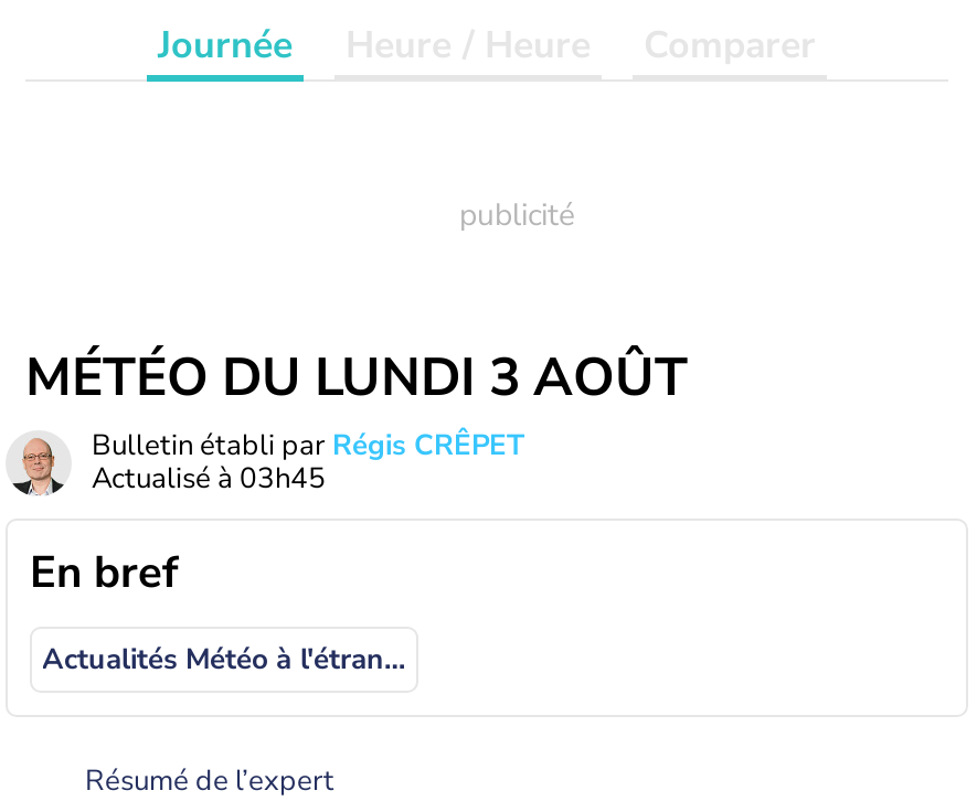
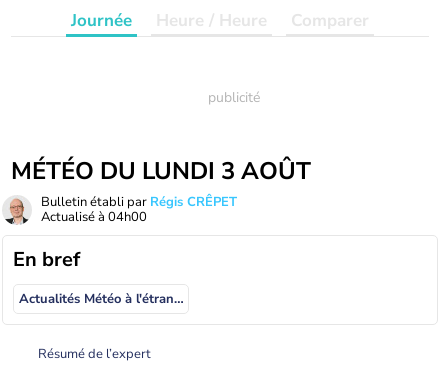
[92,459,326,499] Actualisé à 03h45 -> [41,208,147,226] Actualisé à 04h00

